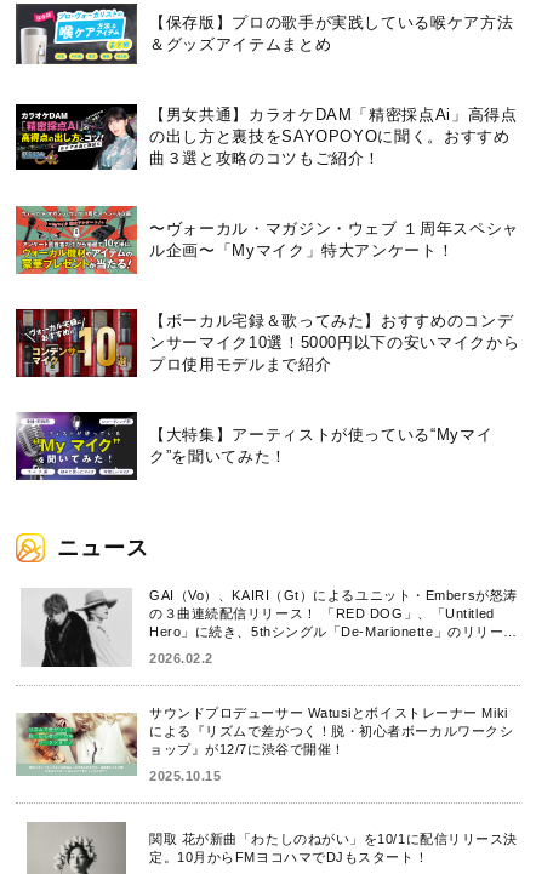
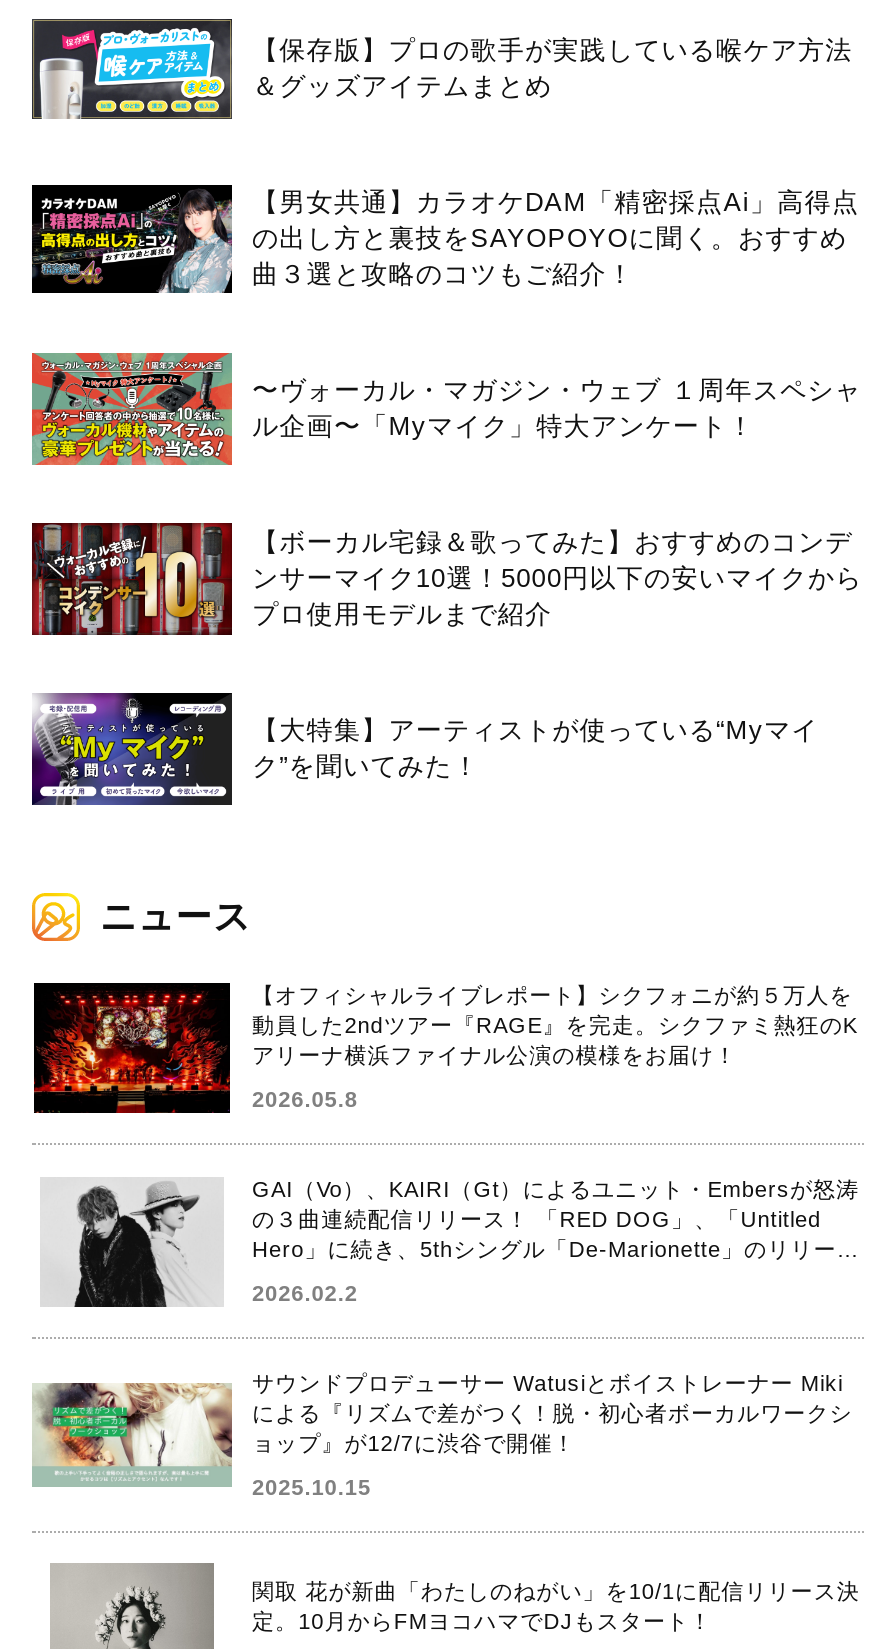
none -> [32,981,858,1115] [image] | 【オフィシャルライブレポート】シクフォニが約５万人を | 動員した2ndツアー『RAGE』を完走。シクファミ熱狂のK | アリーナ横浜ファイナル公演の模様をお届け！ | 2026.05.8

